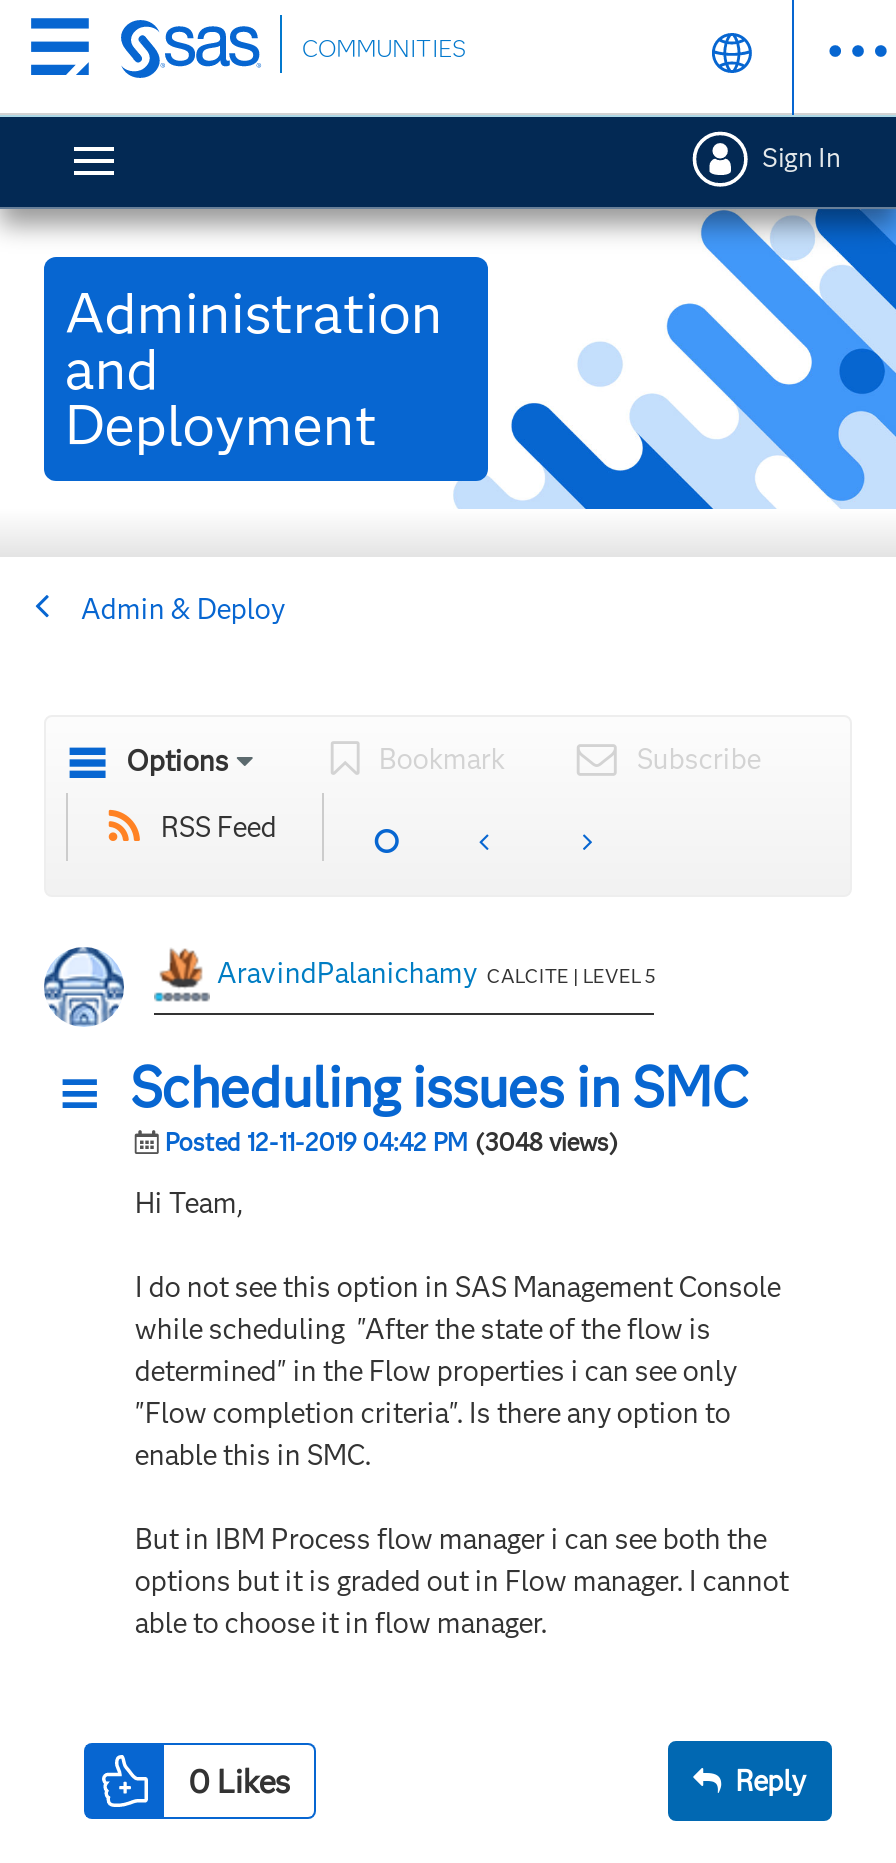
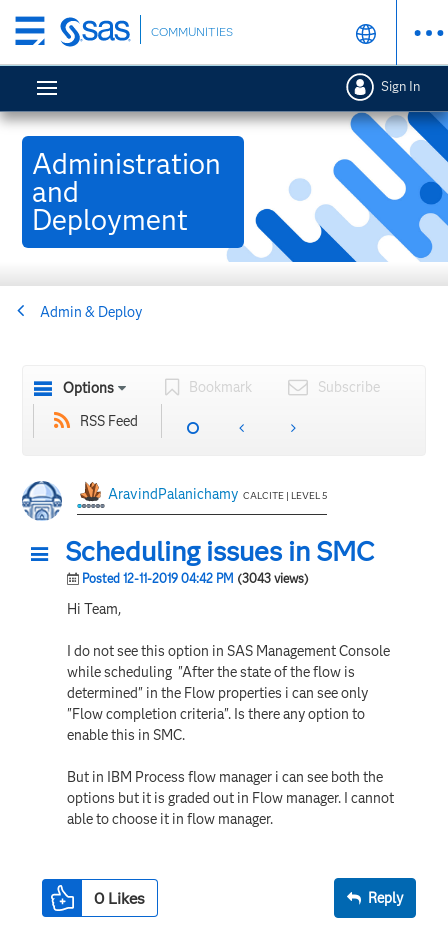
[165,1126,619,1156] Posted 12-11-2019 04:42 PM (3048 views) -> [82,570,309,585] Posted 12-11-2019 04:42 PM (3043 views)

